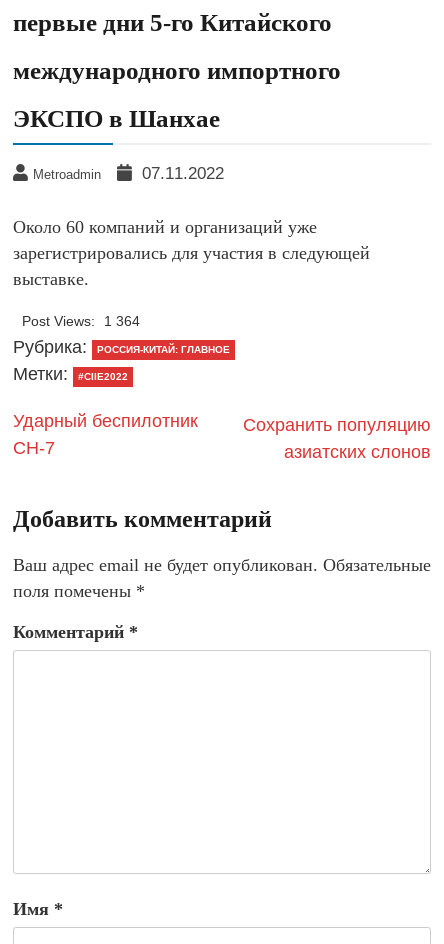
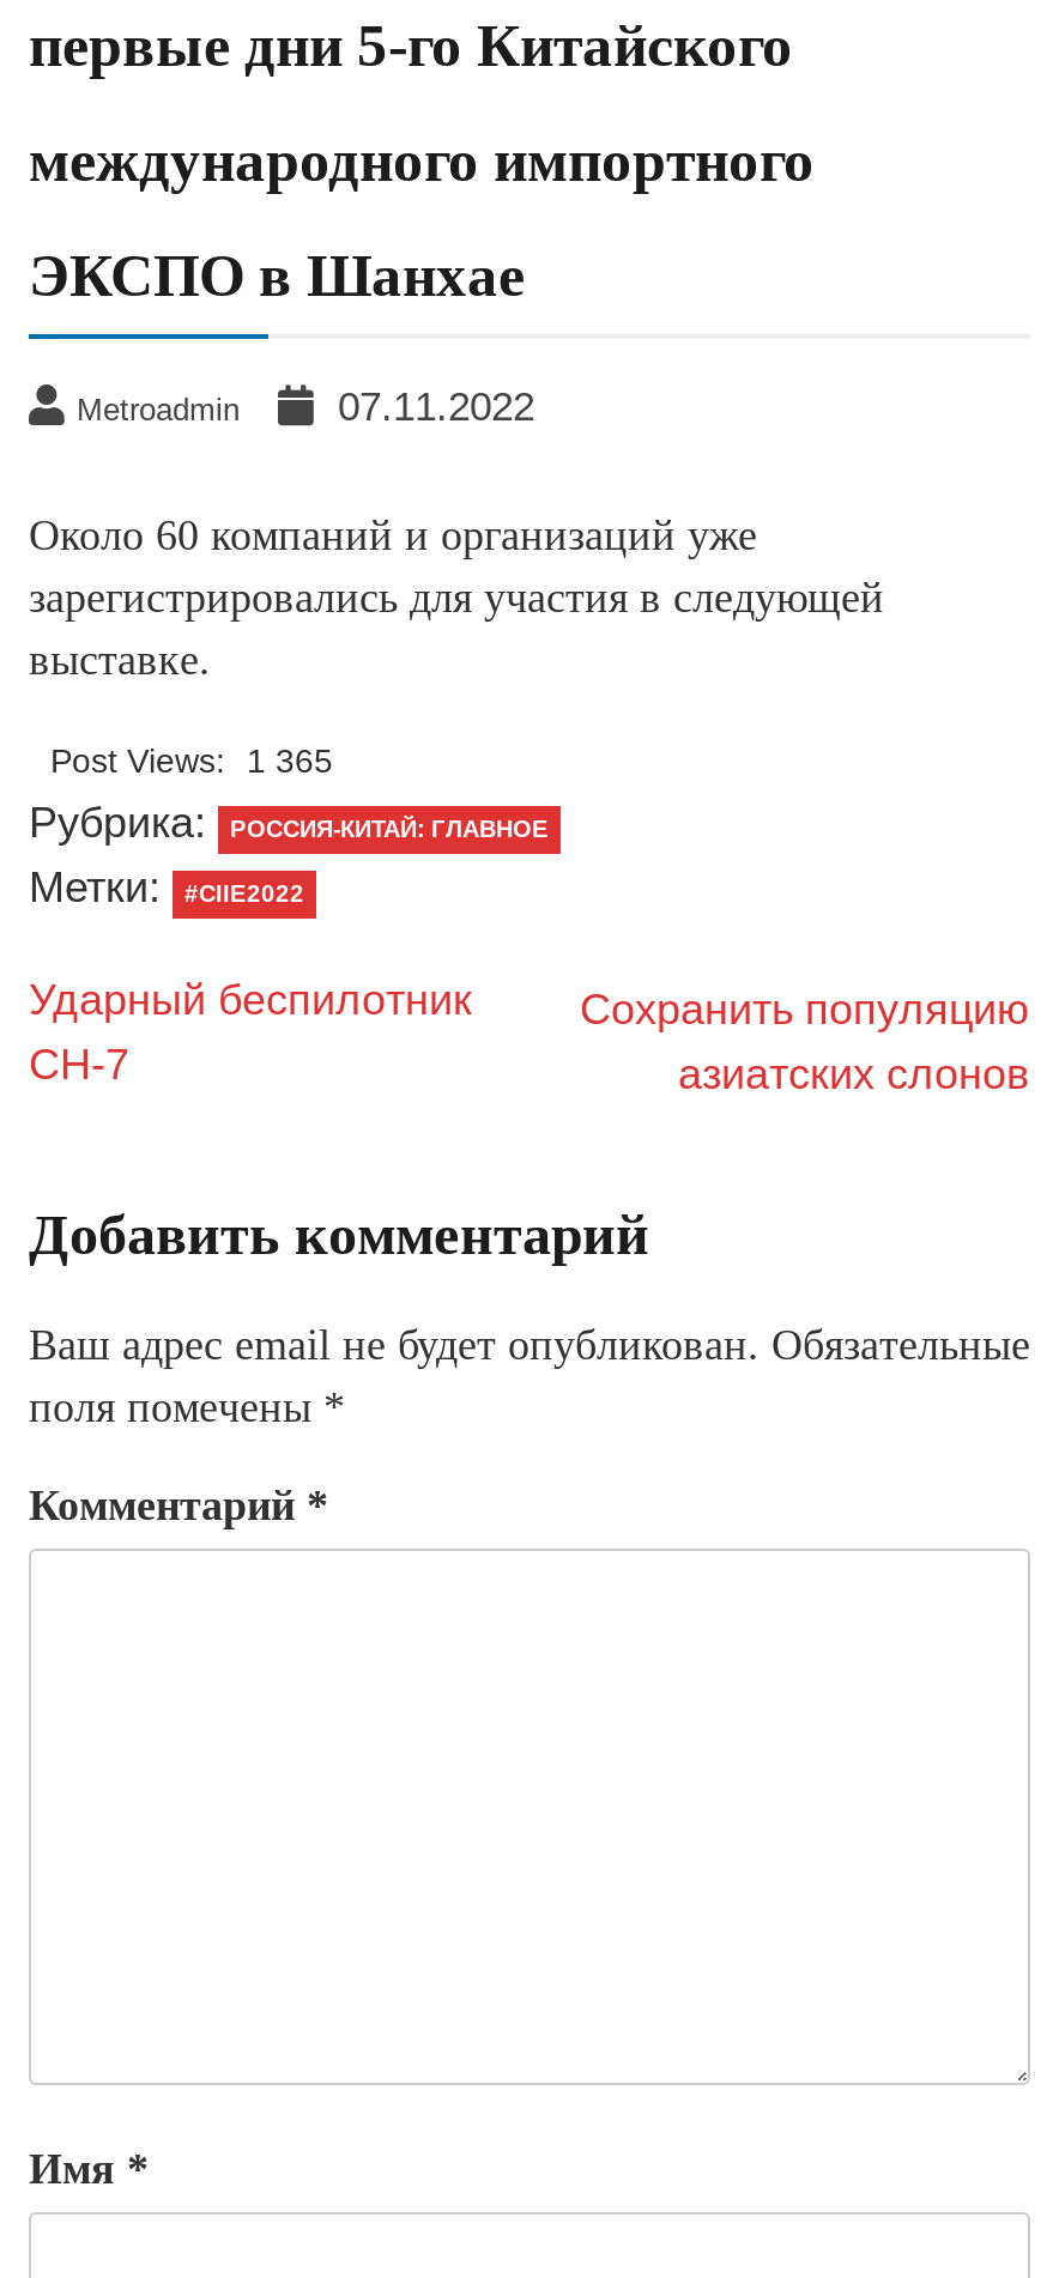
[22,313,140,329] Post Views: 1 364 -> [50,742,333,780] Post Views: 1 365

